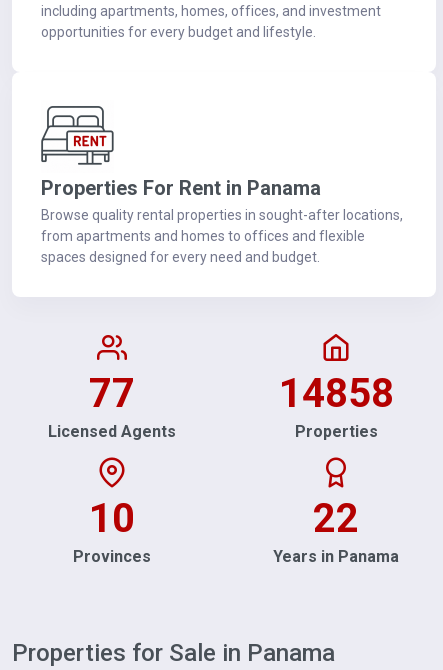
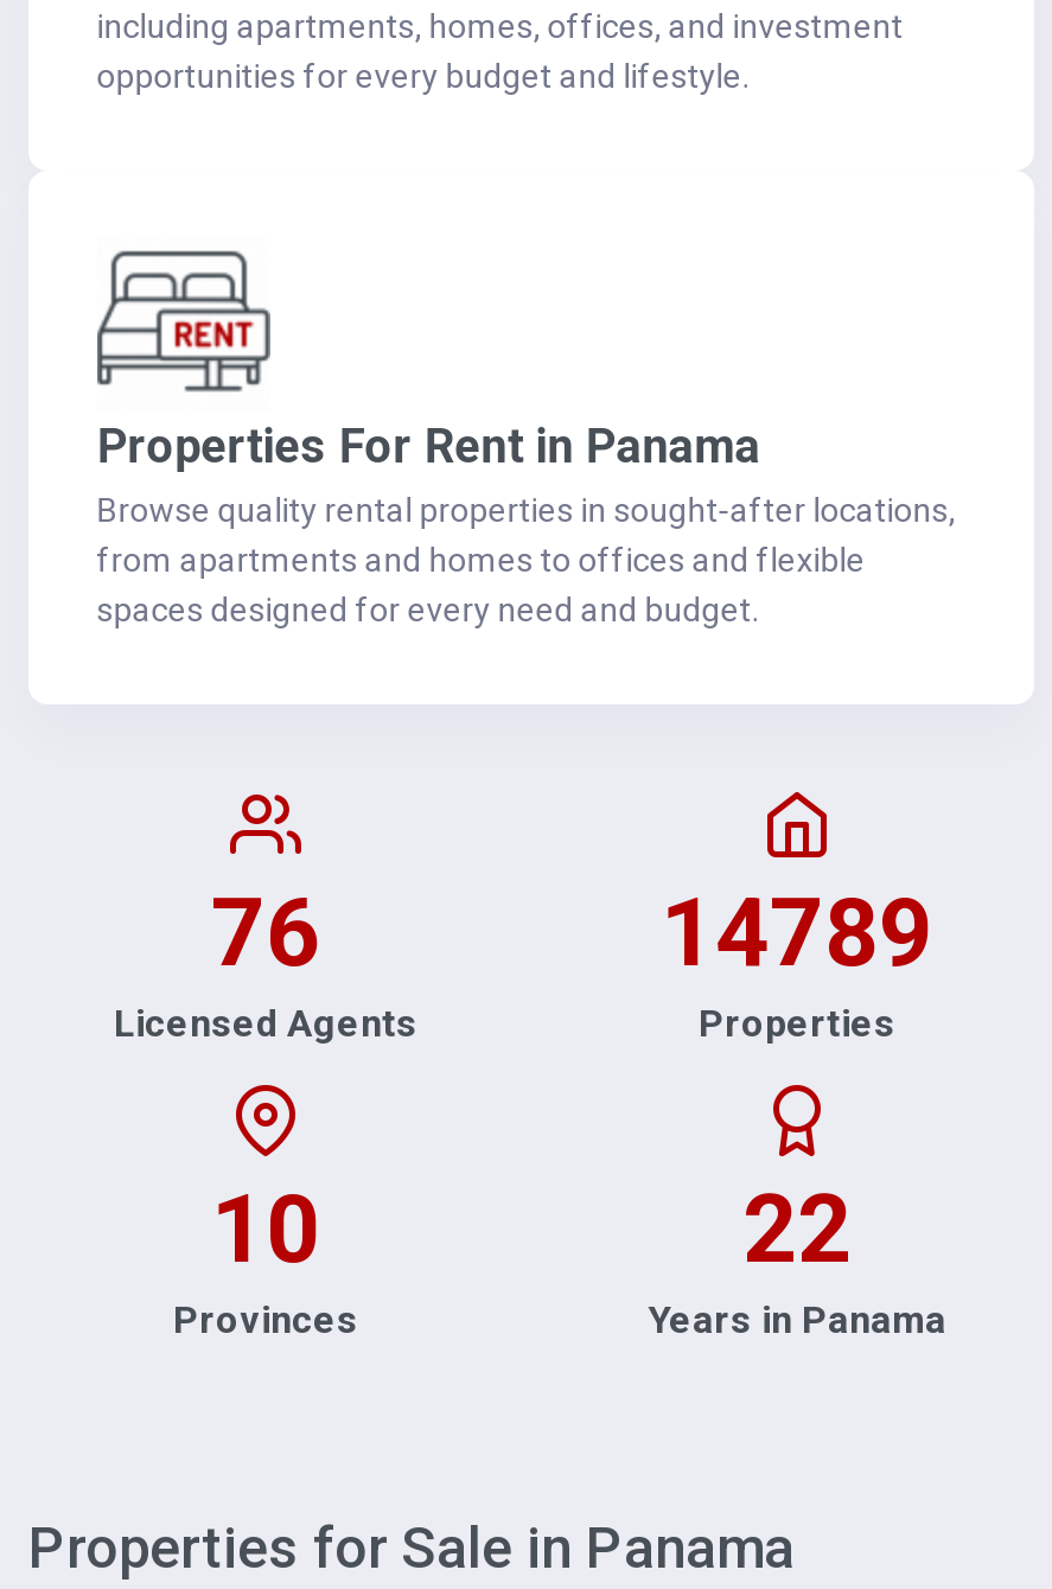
[89,370,135,417] 77 -> [211,878,320,990] 76
[278,370,393,417] 14858 -> [661,878,933,990] 14789

